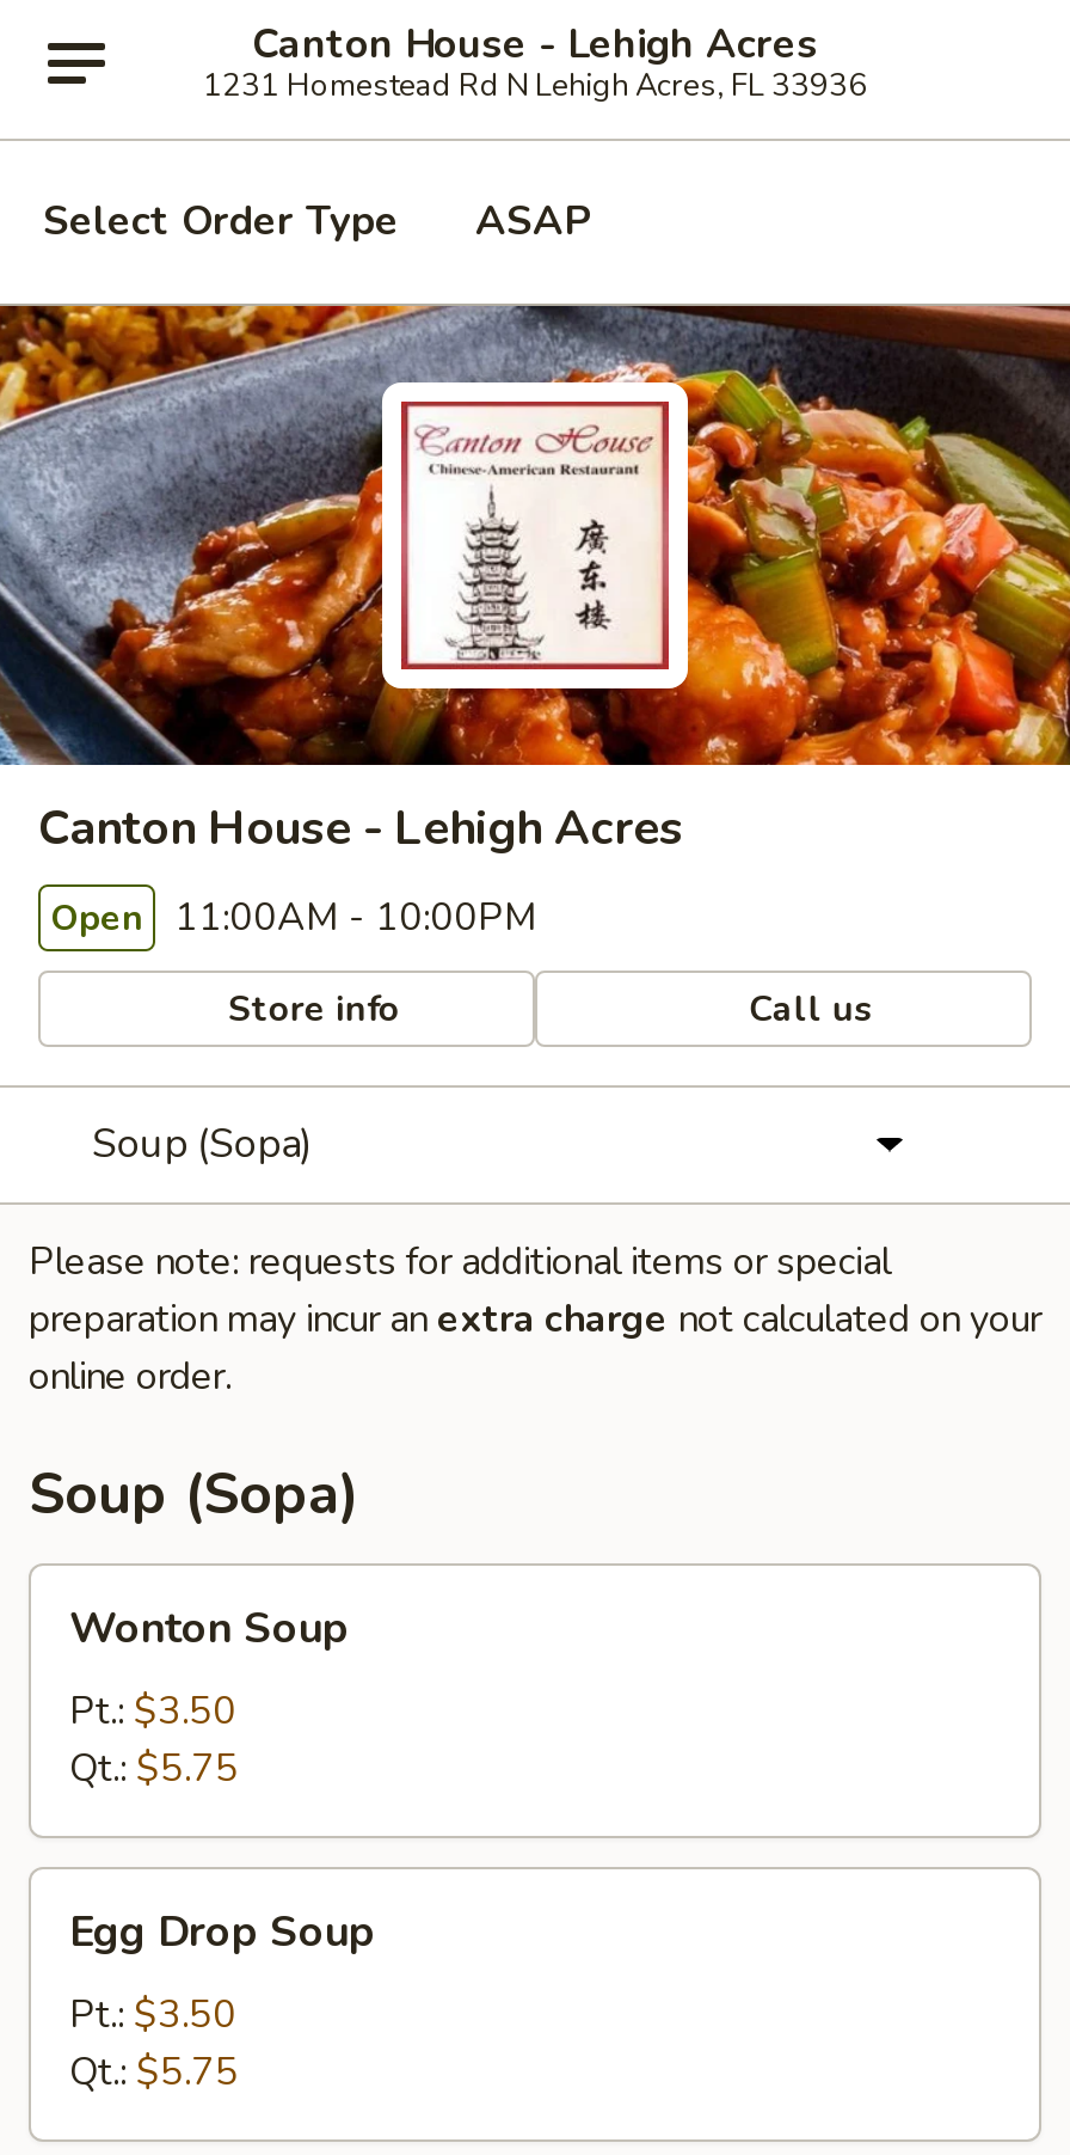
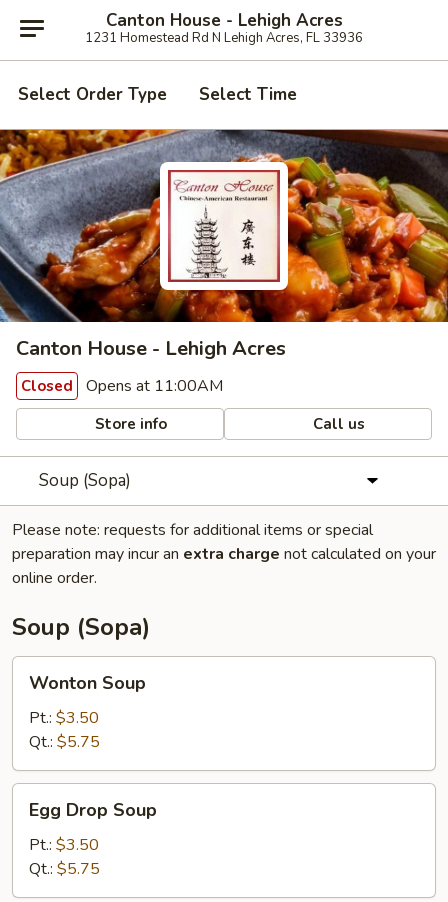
[475,194,590,249] ASAP -> [199,83,297,106] Select Time
[50,892,537,944] Open 11:00AM - 10:00PM -> [21,375,223,397] Closed Opens at 11:00AM

